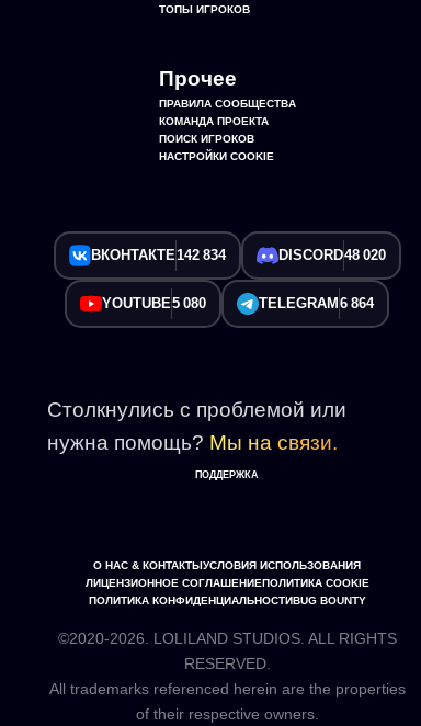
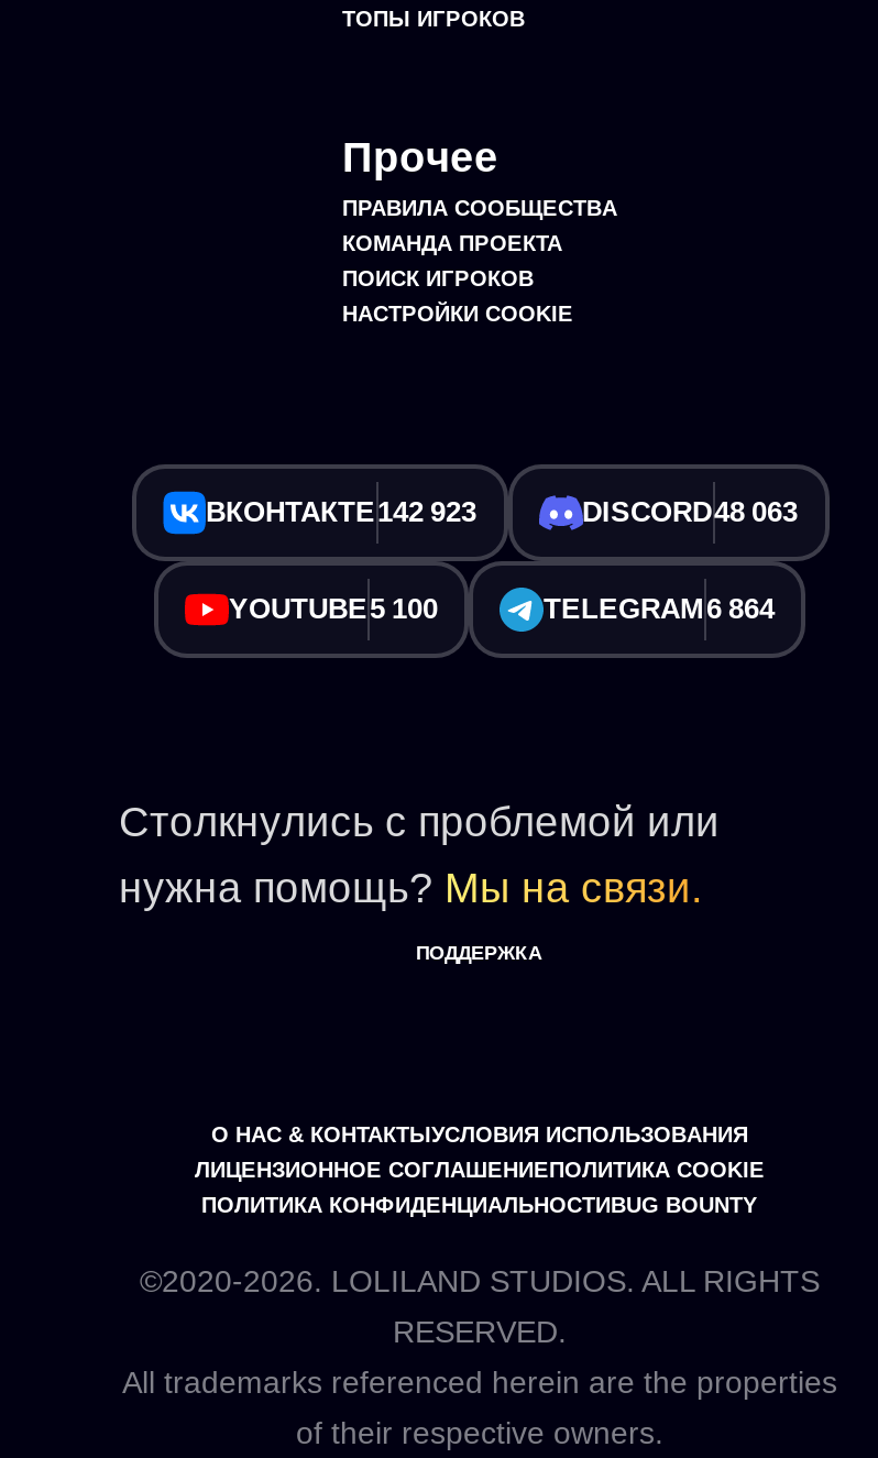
[90,247,225,263] ВКОНТАКТЕ142 834 -> [206,495,476,528] ВКОНТАКТЕ142 923
[278,247,385,263] DISCORD48 020 -> [582,495,798,528] DISCORD48 063
[102,295,206,311] YOUTUBE5 080 -> [229,592,438,625] YOUTUBE5 100

